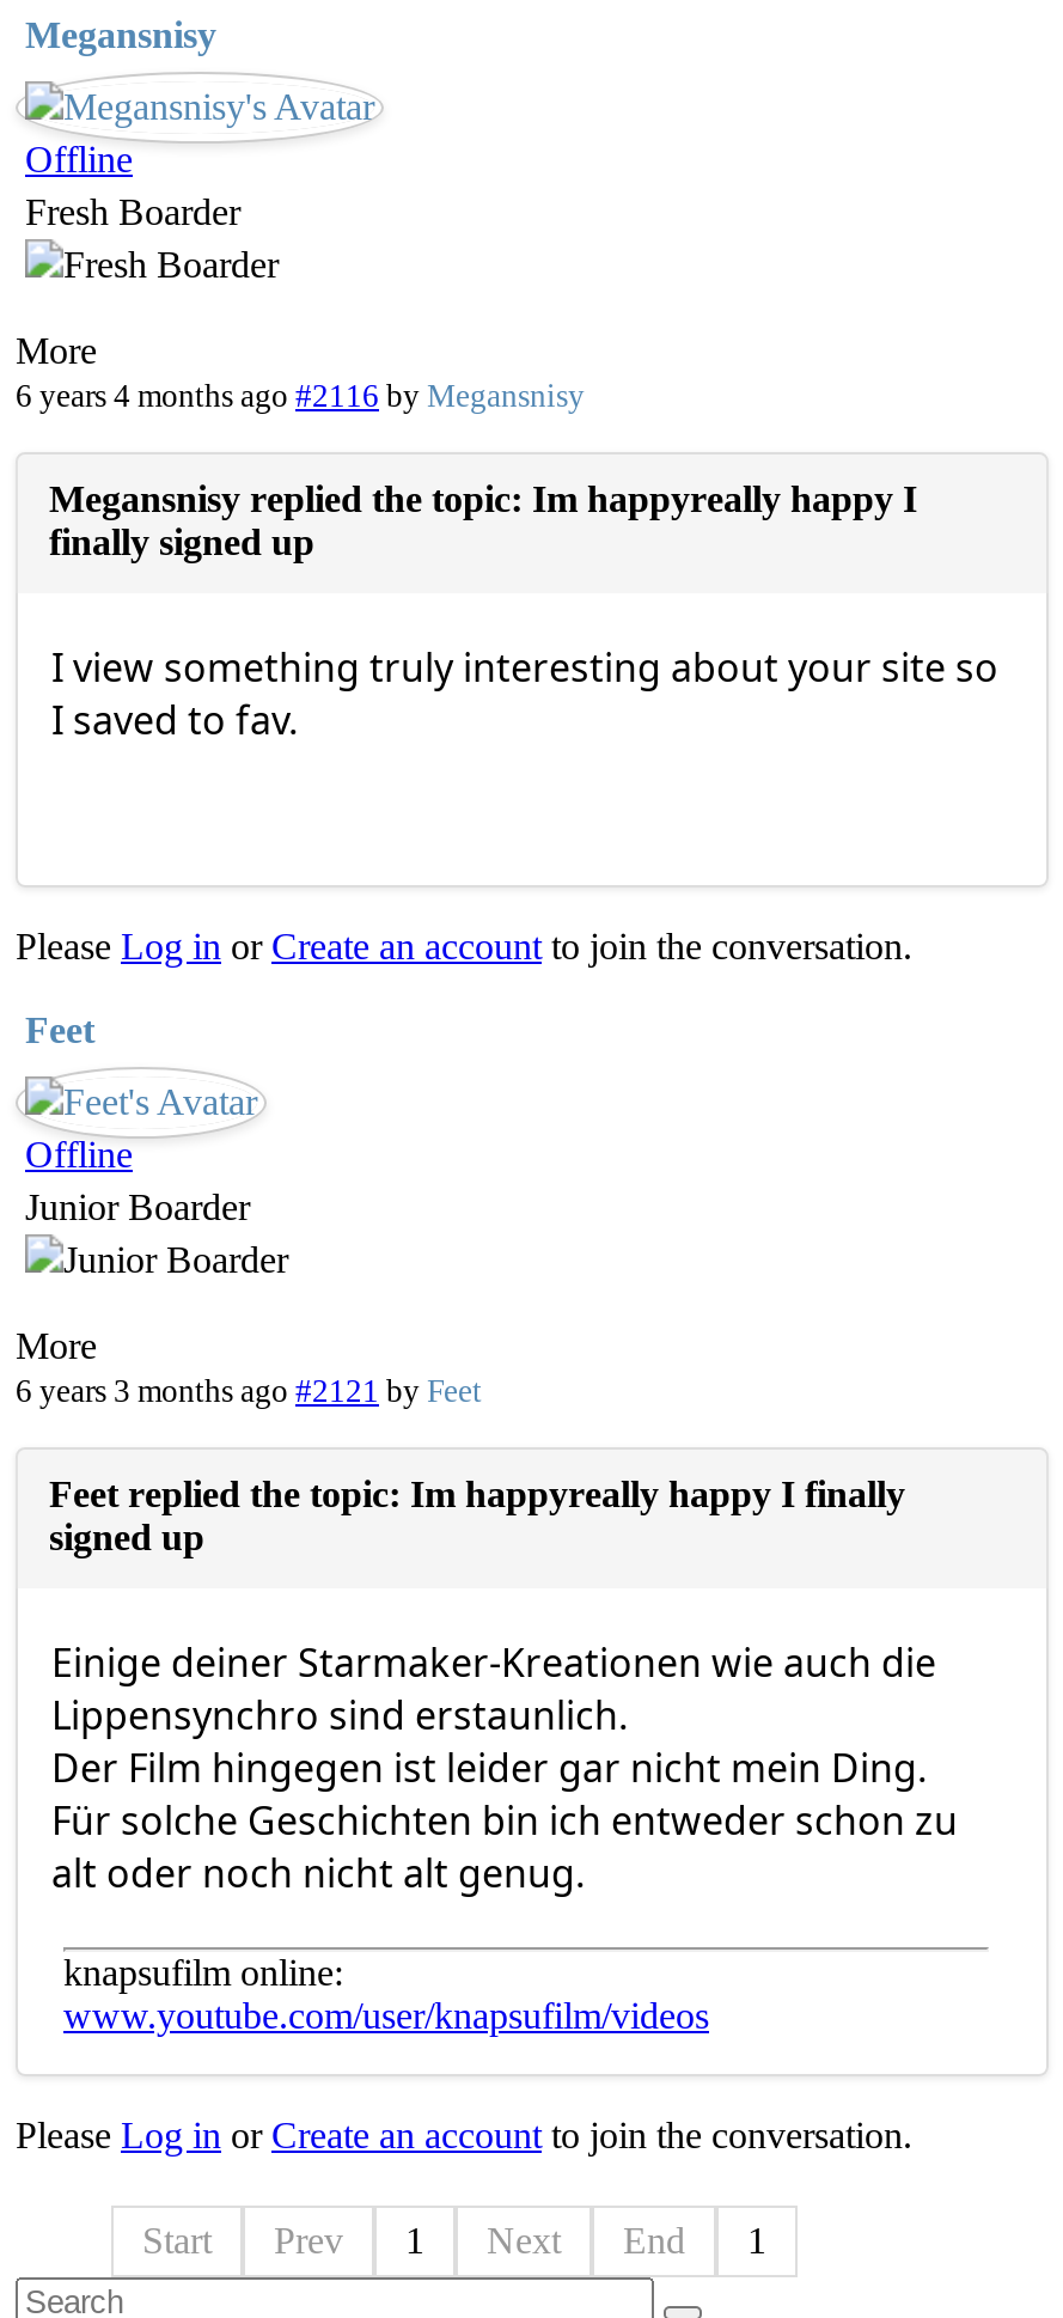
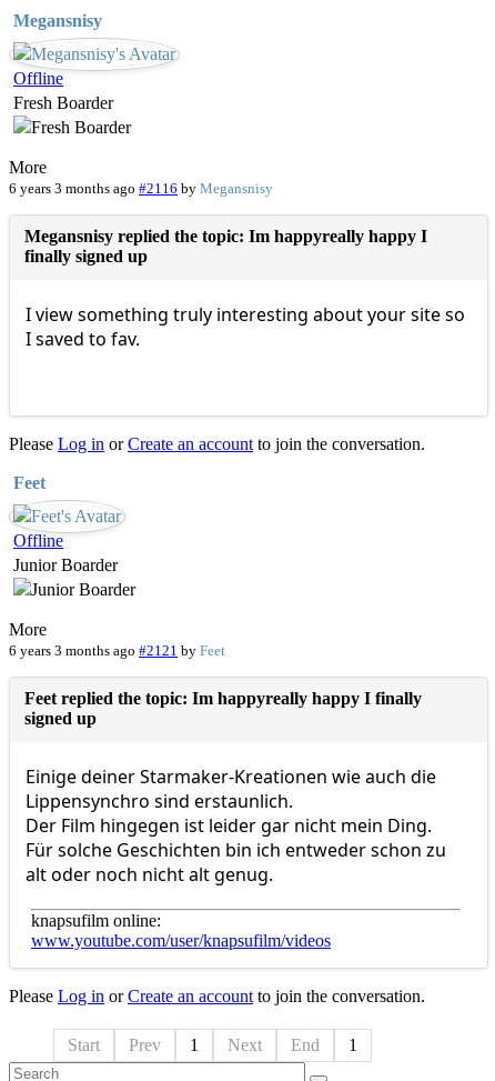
[16,377,585,413] 6 years 4 months ago #2116 by Megansnisy -> [9,180,273,196] 6 years 3 months ago #2116 by Megansnisy

